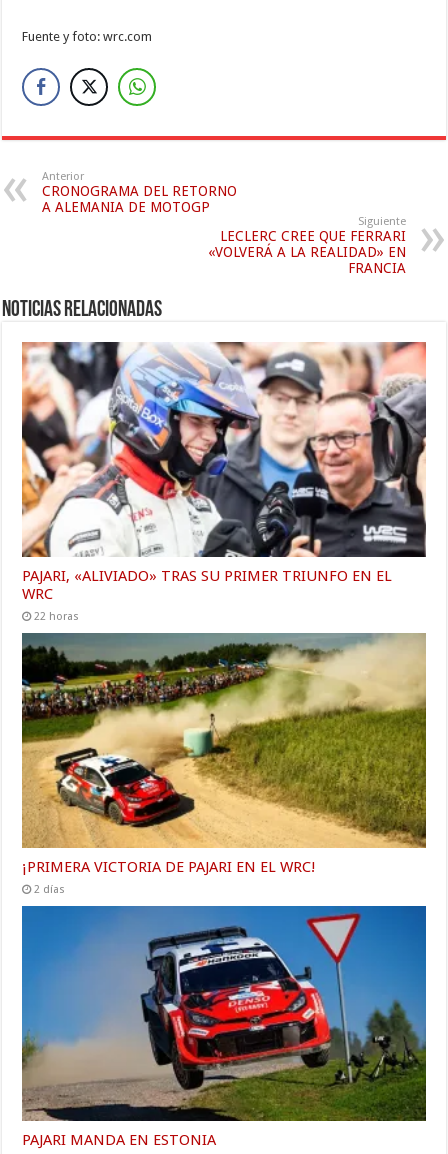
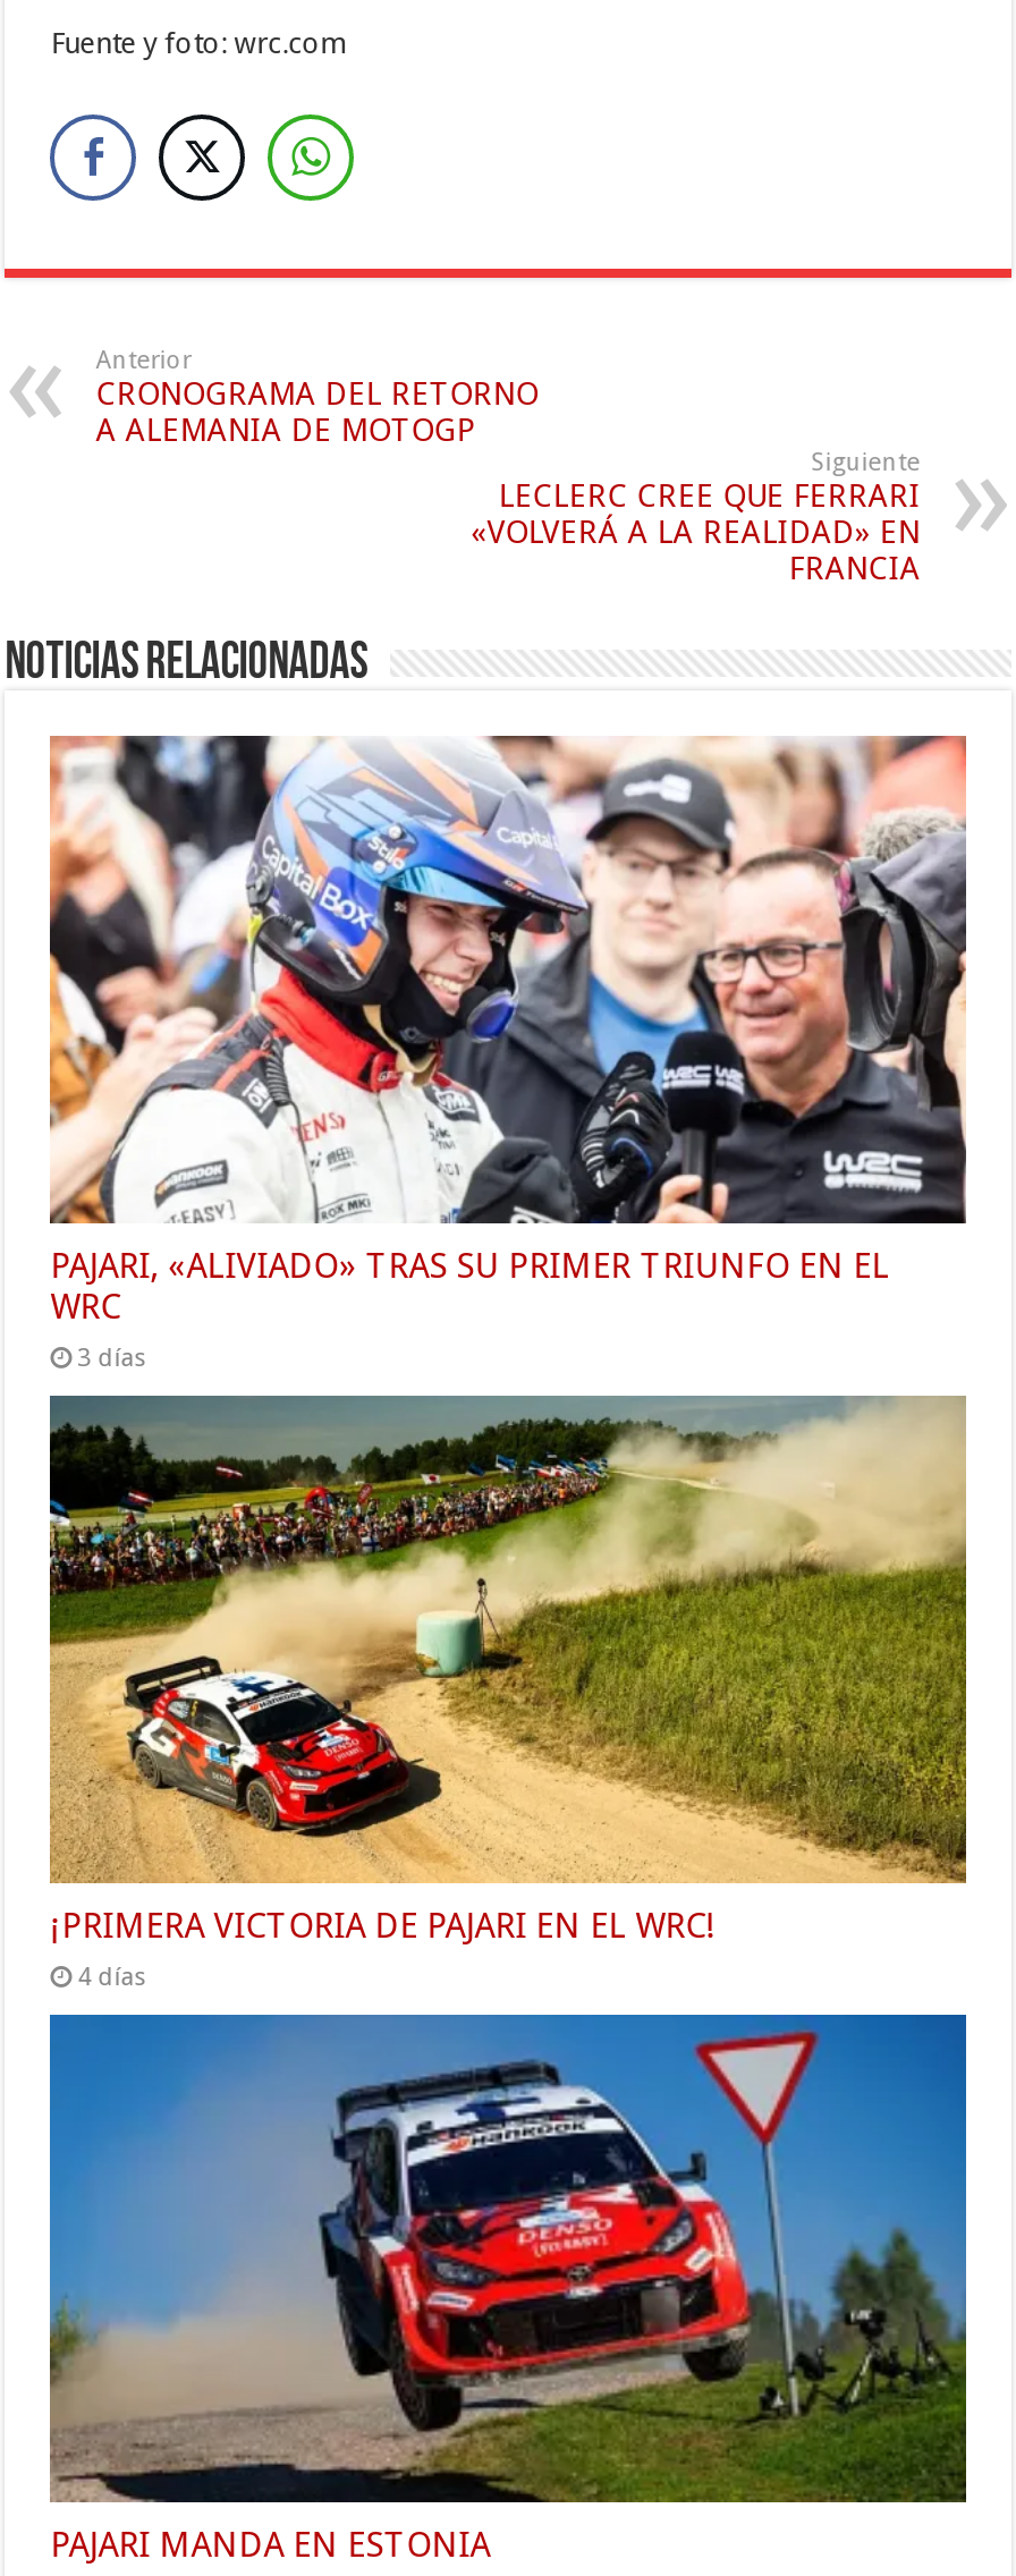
[34,610,79,623] 22 horas -> [78,1344,148,1373] 3 días
[34,883,65,896] 2 días -> [78,1962,148,1992] 4 días

